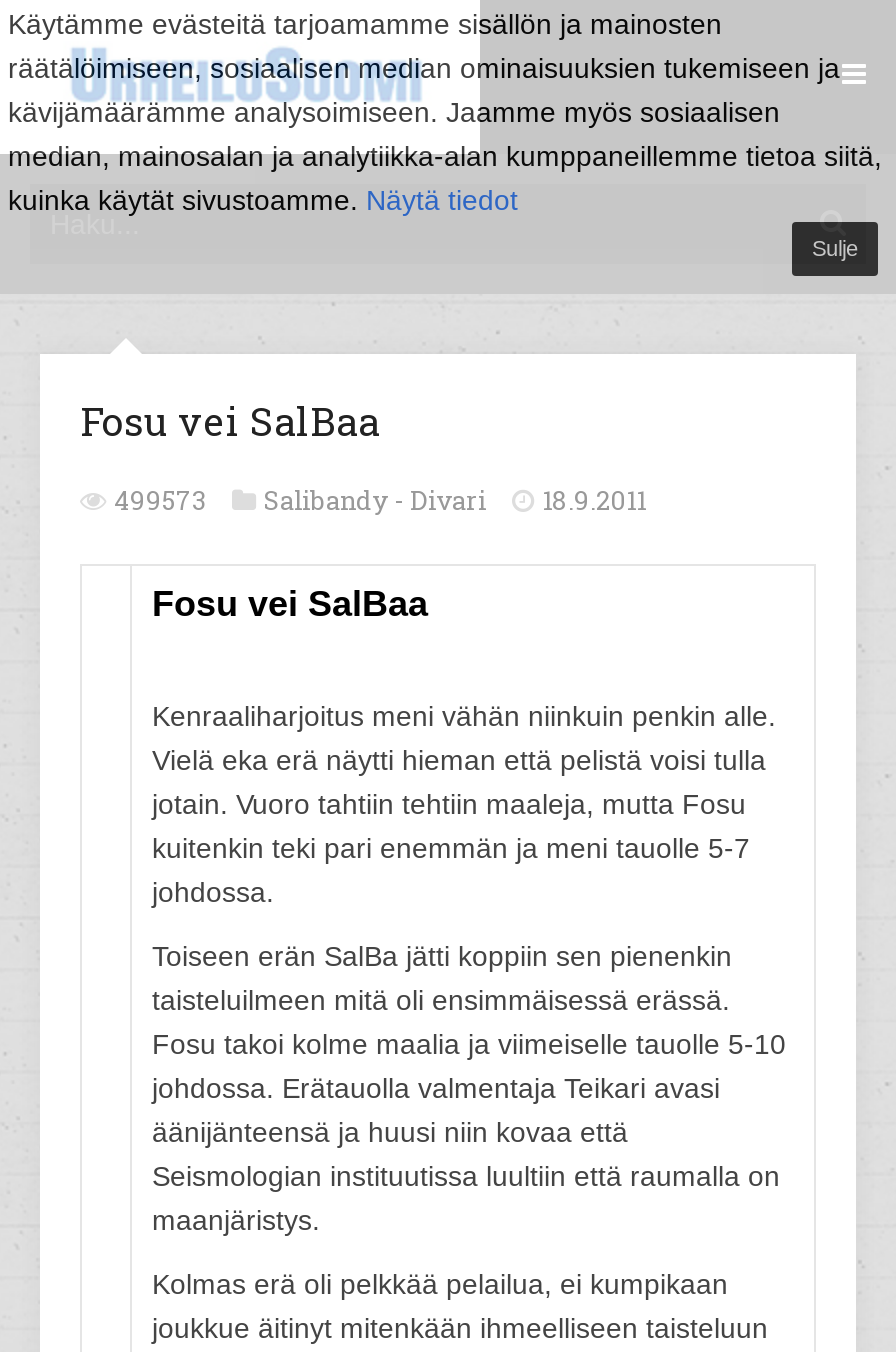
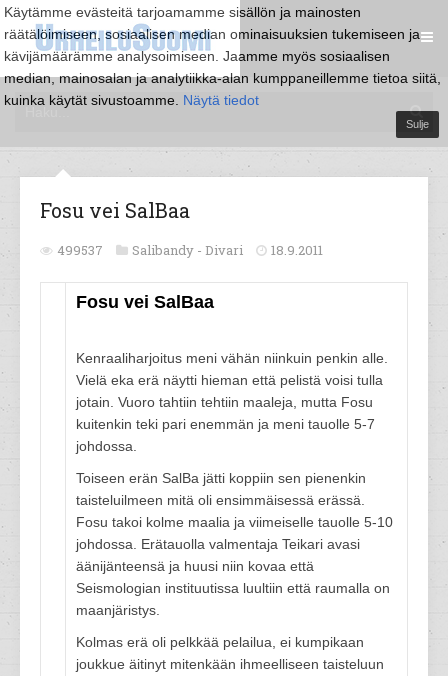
[114,482,646,518] 499573 Salibandy - Divari 18.9.2011 -> [57,241,323,259] 499537 Salibandy - Divari 18.9.2011

